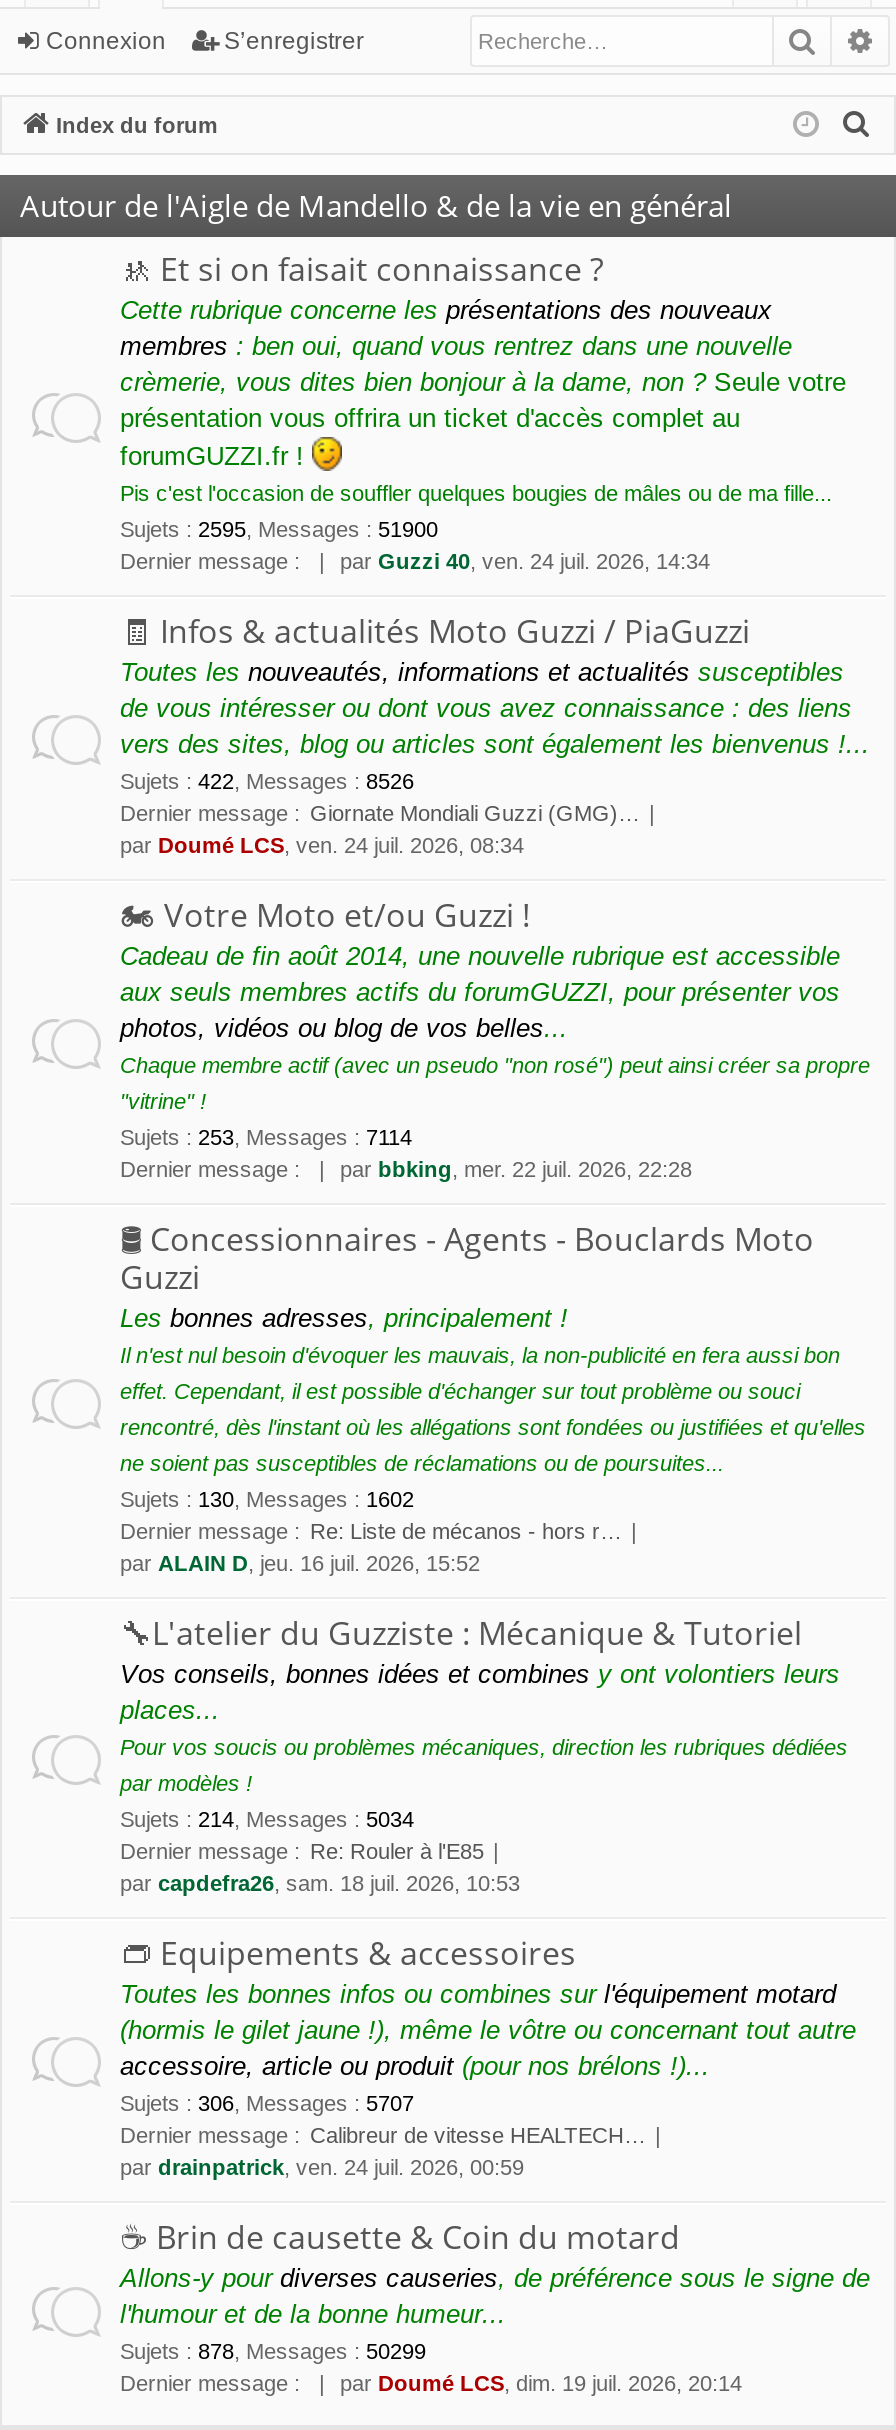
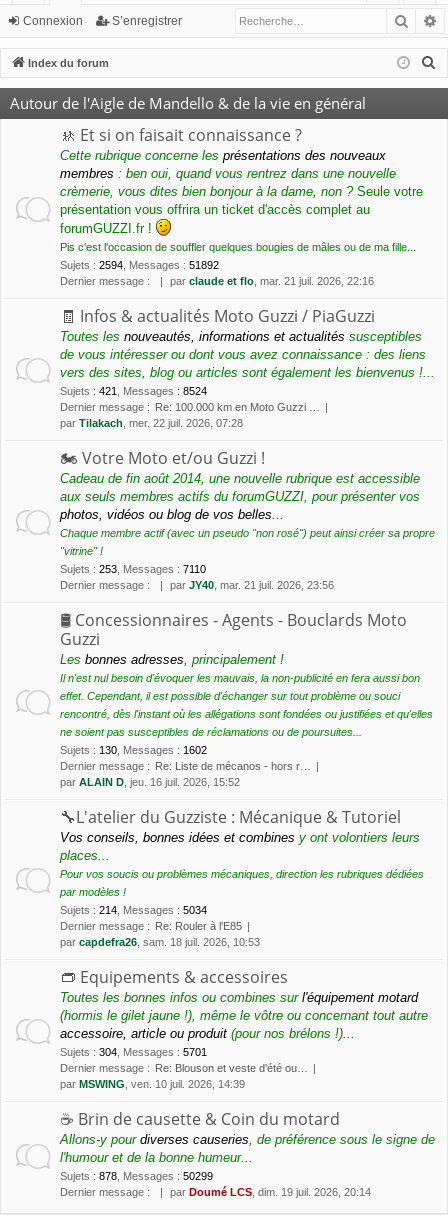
[120,517,438,541] Sujets: 2595, Messages: 51900 -> [60,259,219,271] Sujets: 2594, Messages: 51892
[340,549,710,573] par Guzzi 40, ven. 24 juil. 2026, 14:34 -> [170,275,374,287] par claude et flo, mar. 21 juil. 2026, 22:16
[120,769,640,857] Sujets: 422, Messages: 8526 | Dernier message : Giornate Mondiali Guzzi (GMG)… | par Doumé LCS, ven. 24 juil. 2026, 08:34 -> [60,385,320,429] Sujets: 421, Messages: 8524 | Dernier message : Re: 100.000 km en Moto Guzzi … | par Tilakach, mer. 22 juil. 2026, 07:28
[120,1125,412,1149] Sujets: 253, Messages: 7114 -> [60,563,206,575] Sujets: 253, Messages: 7110
[340,1157,692,1181] par bbking, mer. 22 juil. 2026, 22:28 -> [170,579,334,591] par JY40, mar. 21 juil. 2026, 23:56
[120,2091,646,2179] Sujets: 306, Messages: 5707 | Dernier message : Calibreur de vitesse HEALTECH… | par drainpatrick, ven. 24 juil. 2026, 00:59 -> [60,1046,308,1090] Sujets: 304, Messages: 5701 | Dernier message : Re: Blouson et veste d'été ou… | par MSWING, ven. 10 juil. 2026, 14:39

